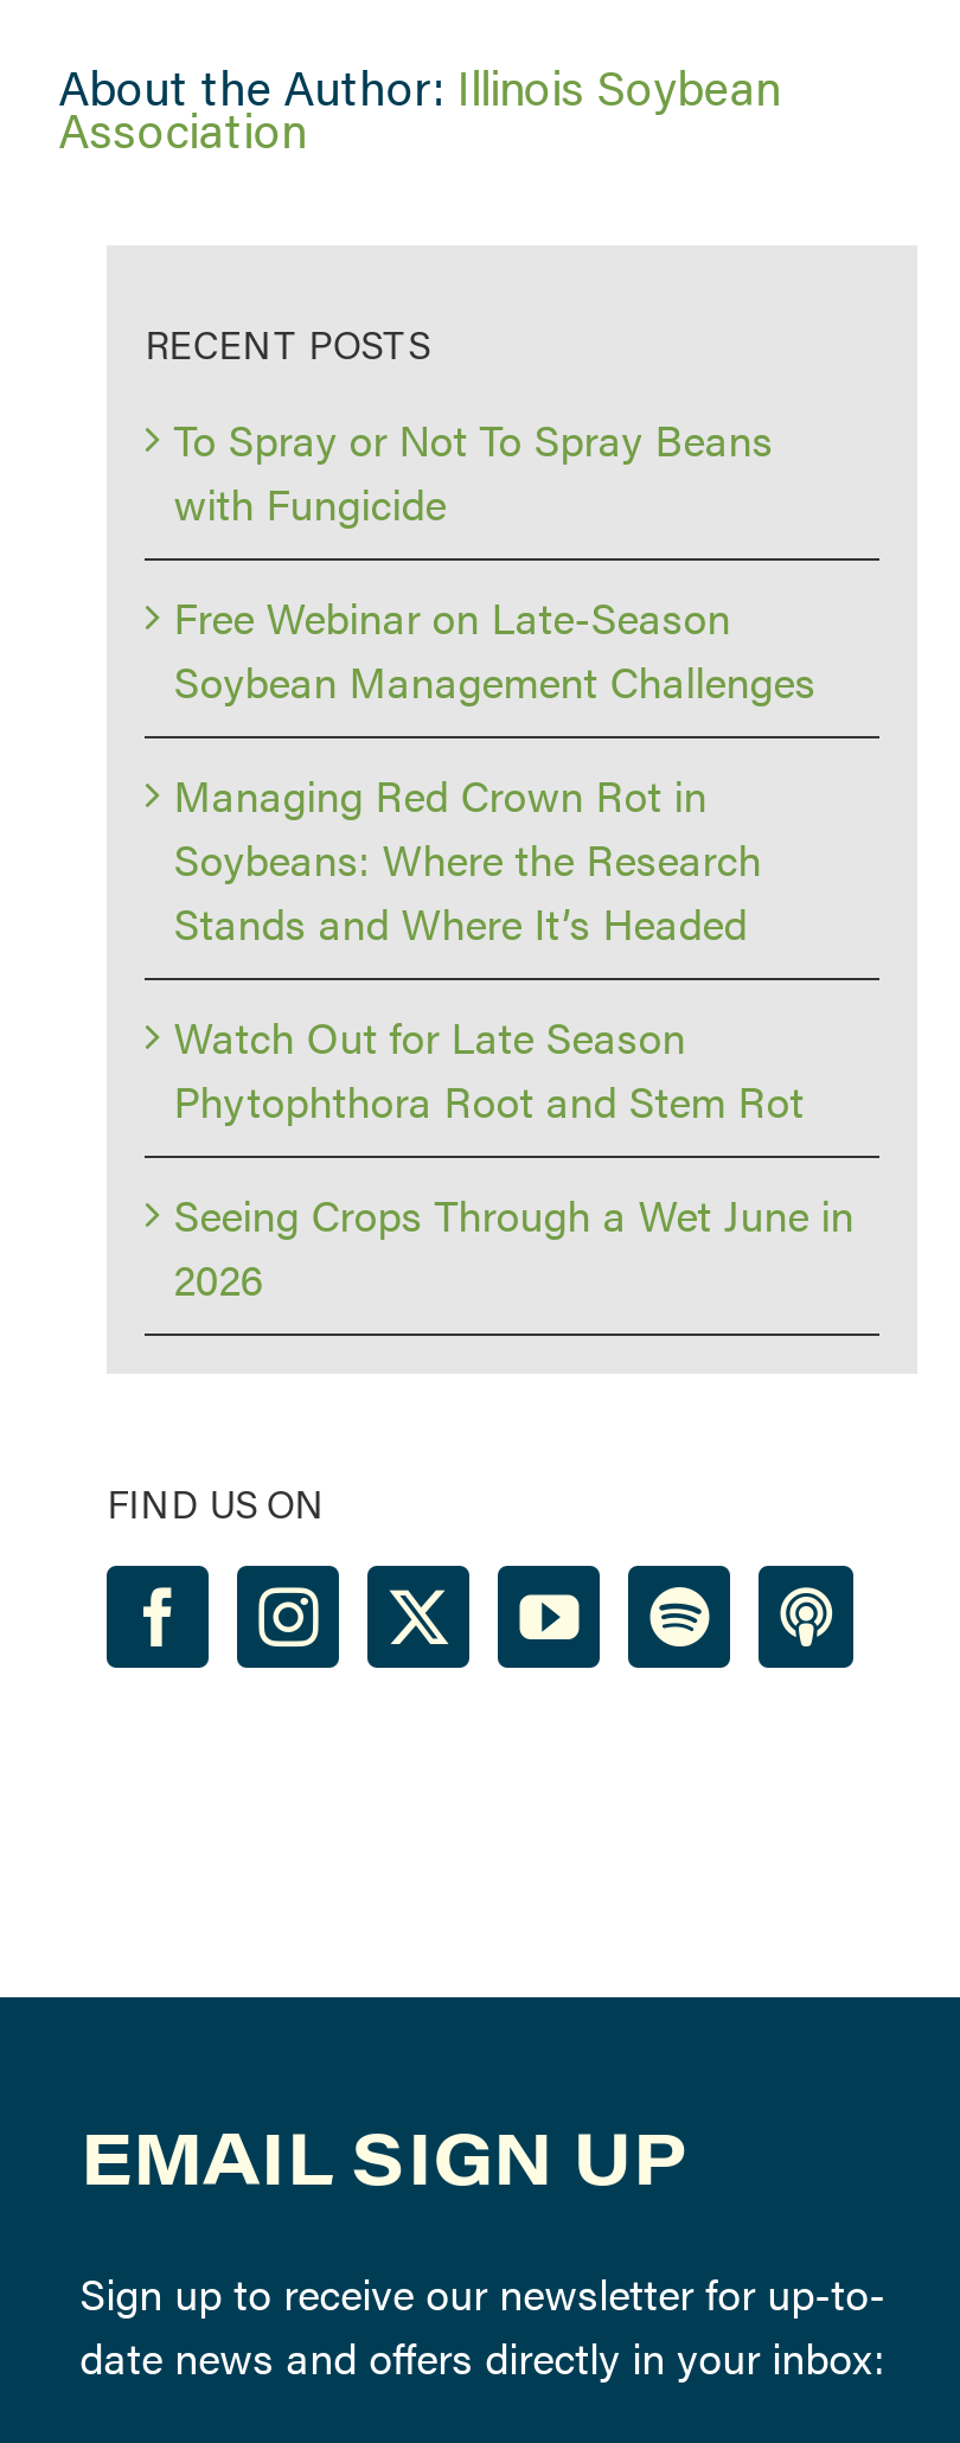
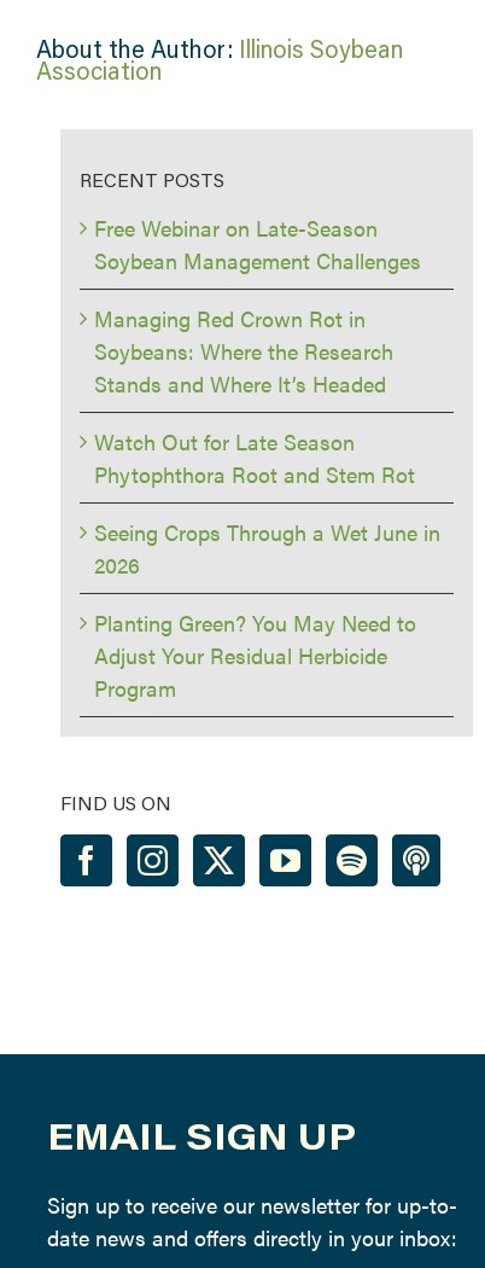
[174,410,773,533] To Spray or Not To Spray Beans | with Fungicide -> none
moved [174,588,854,1308] -> [94,213,441,580]: Free Webinar on Late-Season | Soybean Management Challenges | Managing Red Crown Rot in | ... | Seeing Crops Through a Wet June in | 2026
none -> [94,608,416,703] Planting Green? You May Need to | Adjust Your Residual Herbicide | Program

